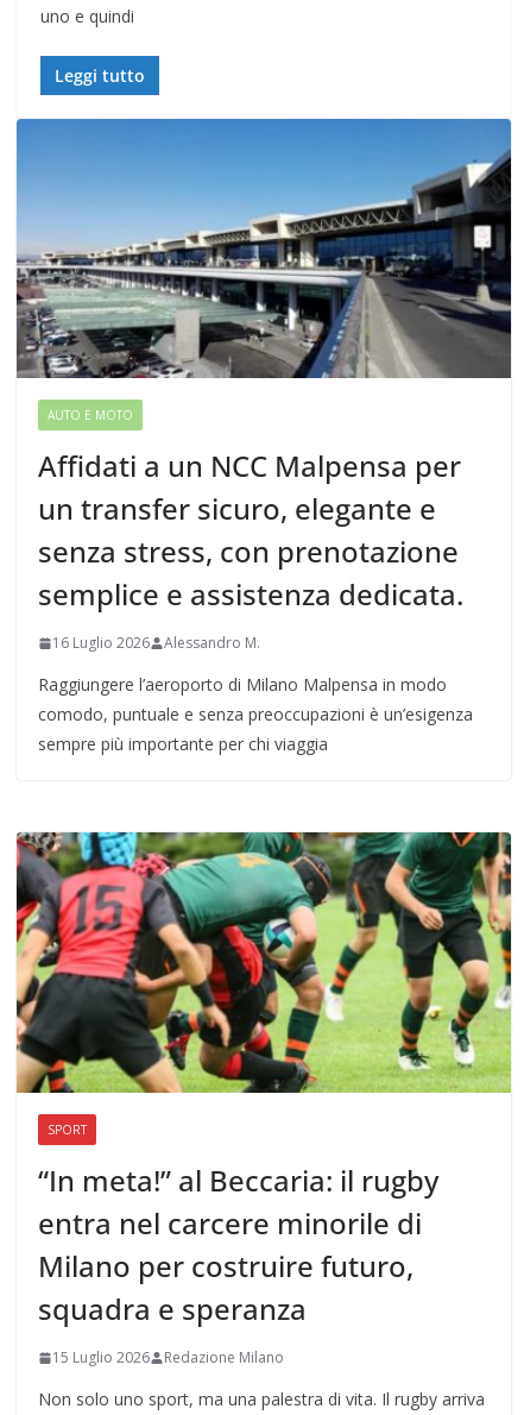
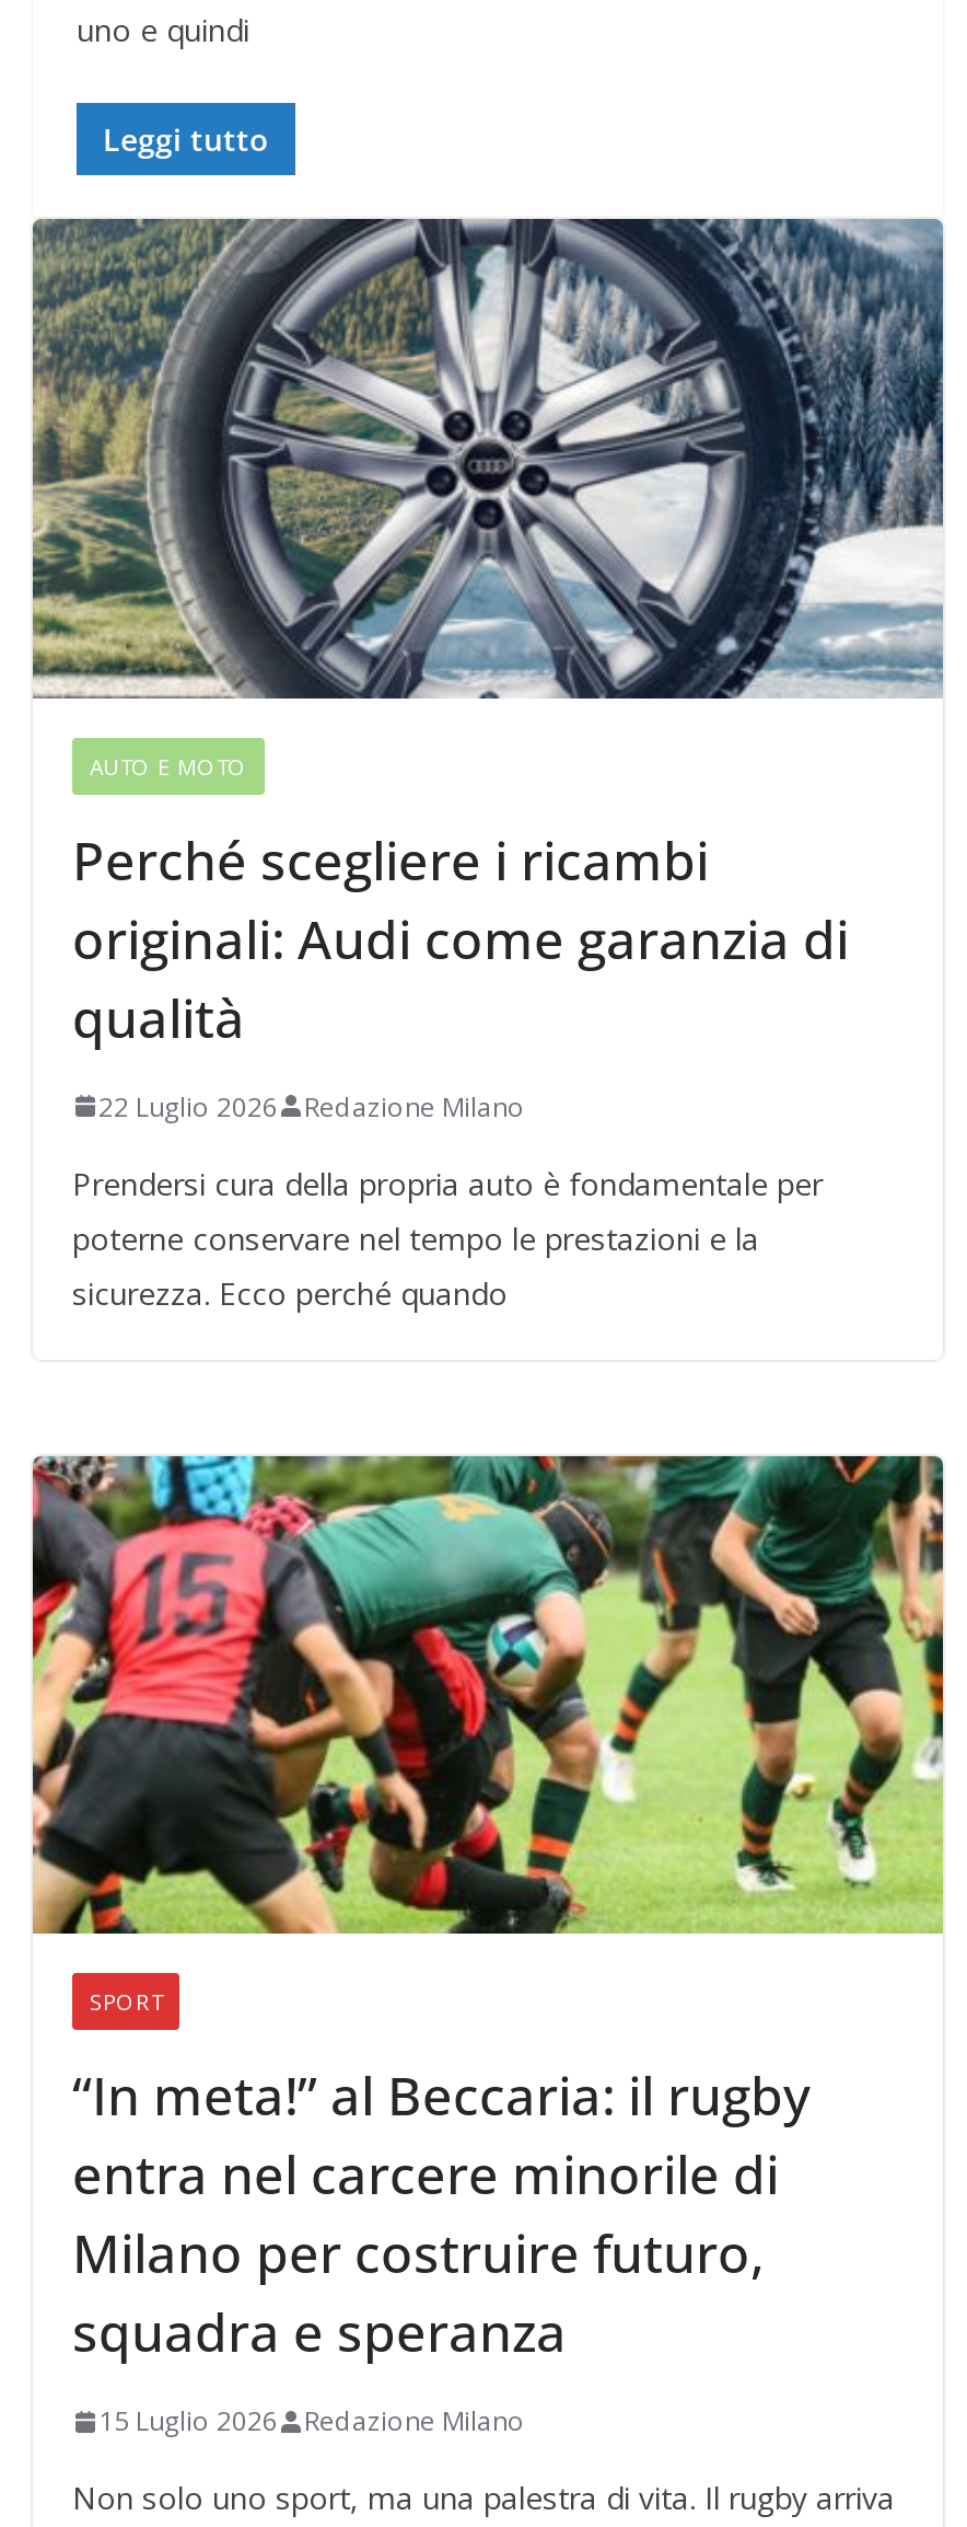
[15,118,512,379] [image] -> [31,217,945,701] [image]
[38,446,463,614] Affidati a un NCC Malpensa per | un transfer sicuro, elegante e | senza stress, con prenotazione | semplice e assistenza dedicata. -> [72,822,849,1052] Perché scegliere i ricambi | originali: Audi come garanzia di | qualità
[52,633,260,653] 16 Luglio 2026 | Alessandro M. -> [98,1087,525,1124] 22 Luglio 2026 | Redazione Milano
[38,673,473,755] Raggiungere l’aeroporto di Milano Malpensa in modo | comodo, puntuale e senza preoccupazioni è un’esigenza | sempre più importante per chi viaggia -> [72,1161,823,1312] Prendersi cura della propria auto è fondamentale per | poterne conservare nel tempo le prestazioni e la | sicurezza. Ecco perché quando

